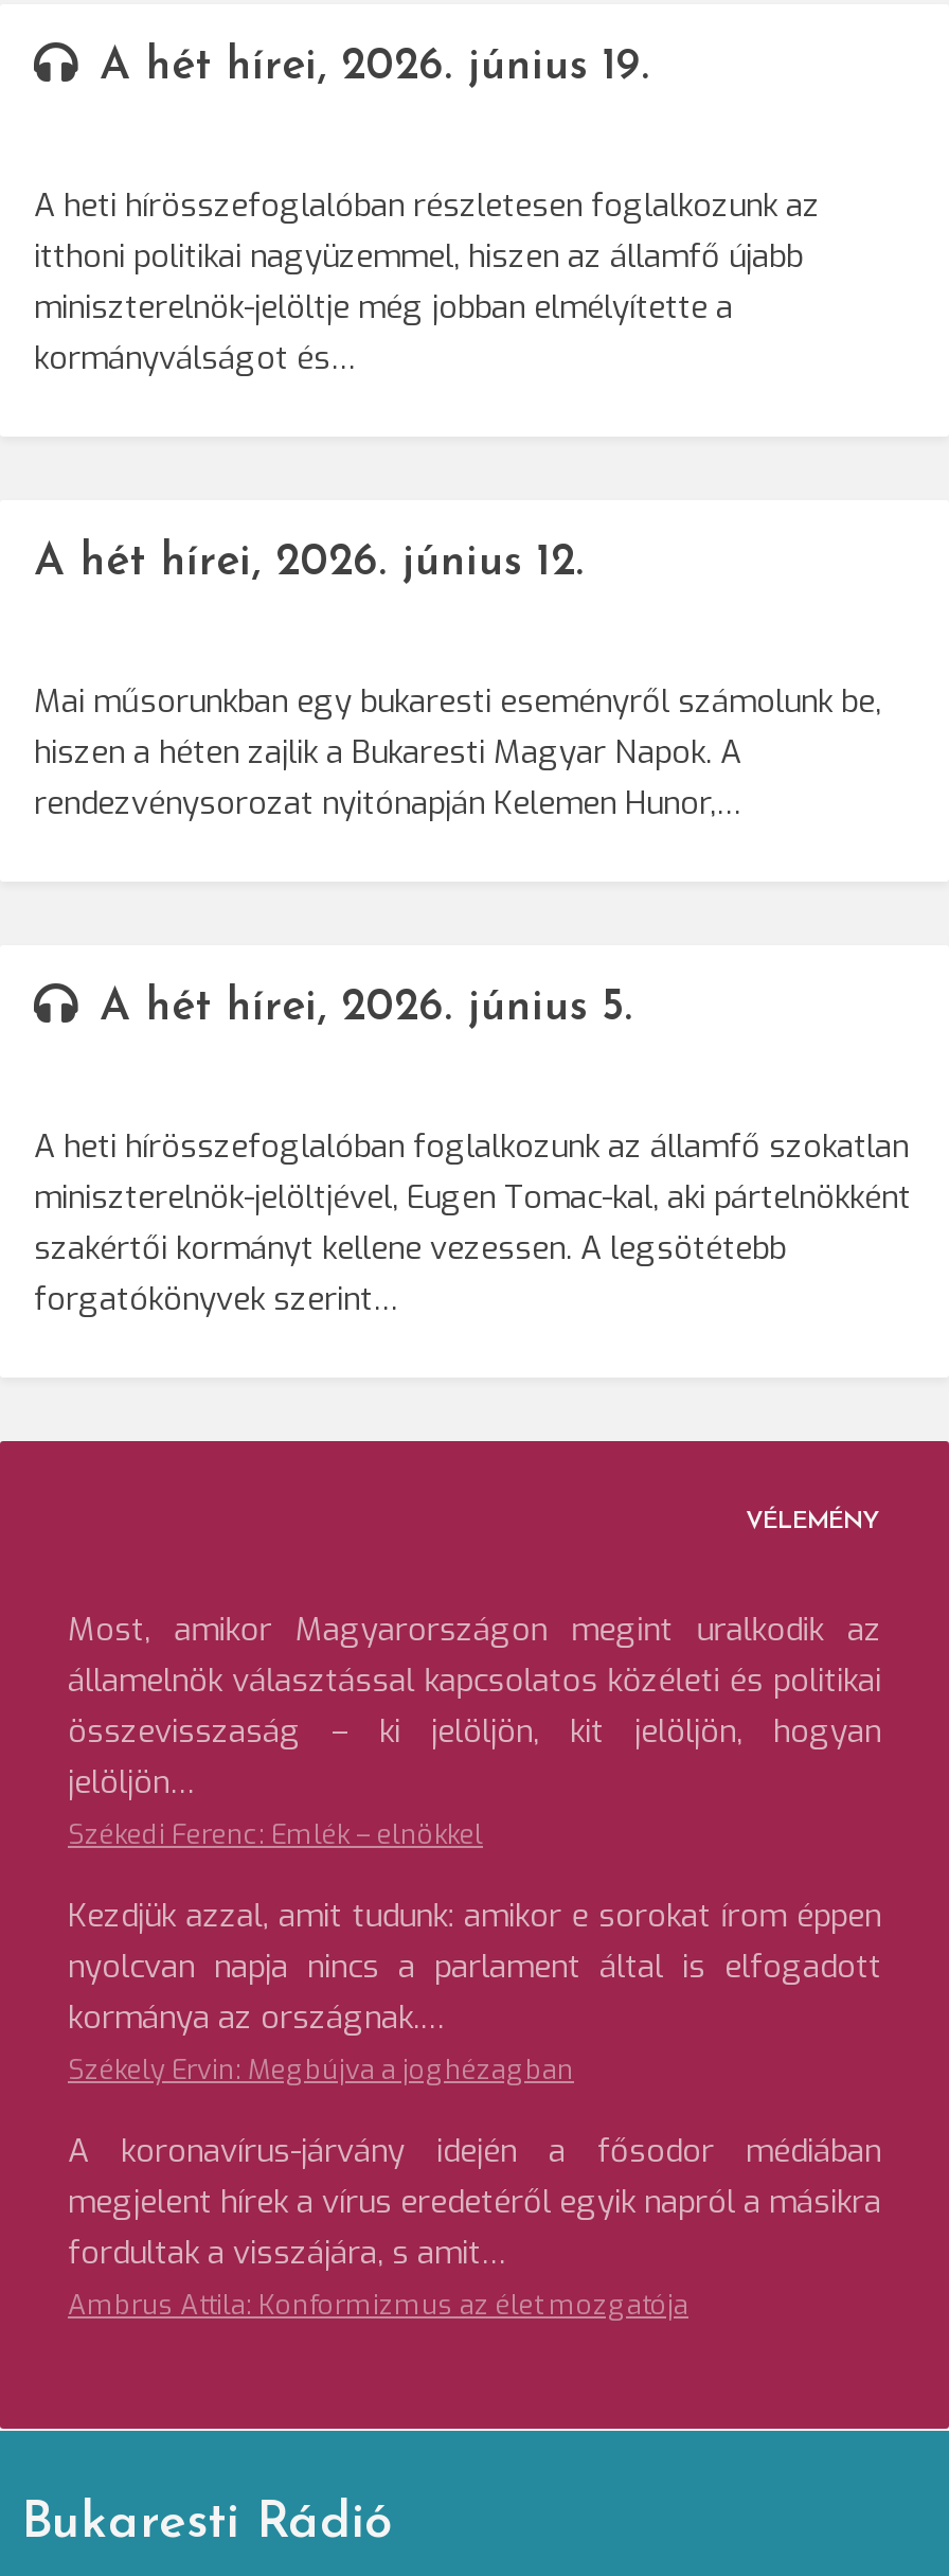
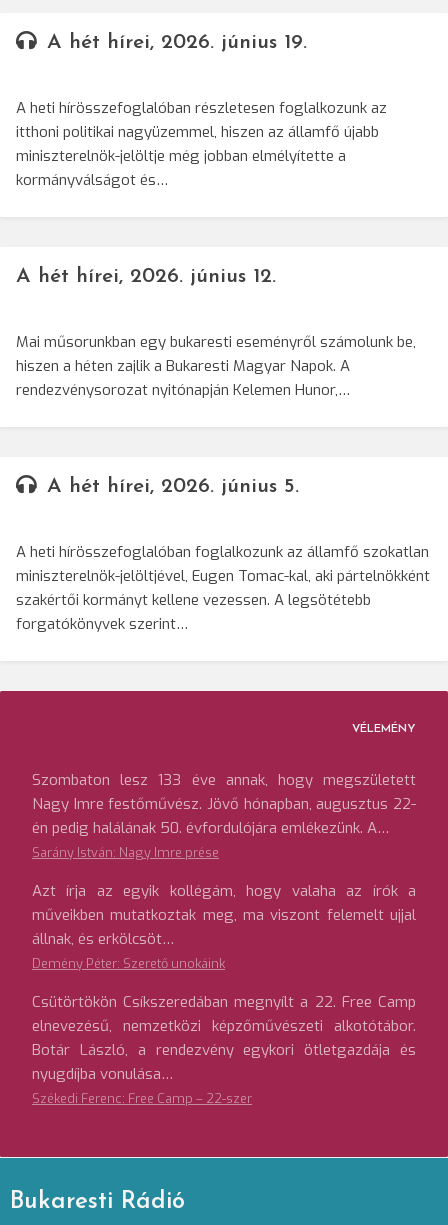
[68,1610,881,1854] Most, amikor Magyarországon megint uralkodik az | államelnök választással kapcsolatos közéleti és politikai | összevisszaság – ki jelöljön, kit jelöljön, hogyan | jelöljön… | Székedi Ferenc: Emlék – elnökkel -> [32,770,416,861] Szombaton lesz 133 éve annak, hogy megszületett | Nagy Imre festőművész. Jövő hónapban, augusztus 22- | én pedig halálának 50. évfordulójára emlékezünk. A… | Sarány István: Nagy Imre prése
[68,1896,881,2089] Kezdjük azzal, amit tudunk: amikor e sorokat írom éppen | nyolcvan napja nincs a parlament által is elfogadott | kormánya az országnak.… | Székely Ervin: Megbújva a joghézagban -> [32,881,416,972] Azt írja az egyik kollégám, hogy valaha az írók a | műveikben mutatkoztak meg, ma viszont felemelt ujjal | állnak, és erkölcsöt… | Demény Péter: Szerető unokáink
[68,2131,881,2324] A koronavírus-járvány idején a fősodor médiában | megjelent hírek a vírus eredetéről egyik napról a másikra | fordultak a visszájára, s amit… | Ambrus Attila: Konformizmus az élet mozgatója -> [32,992,416,1107] Csütörtökön Csíkszeredában megnyílt a 22. Free Camp | elnevezésű, nemzetközi képzőművészeti alkotótábor. | Botár László, a rendezvény egykori ötletgazdája és | nyugdíjba vonulása… | Székedi Ferenc: Free Camp – 22-szer

